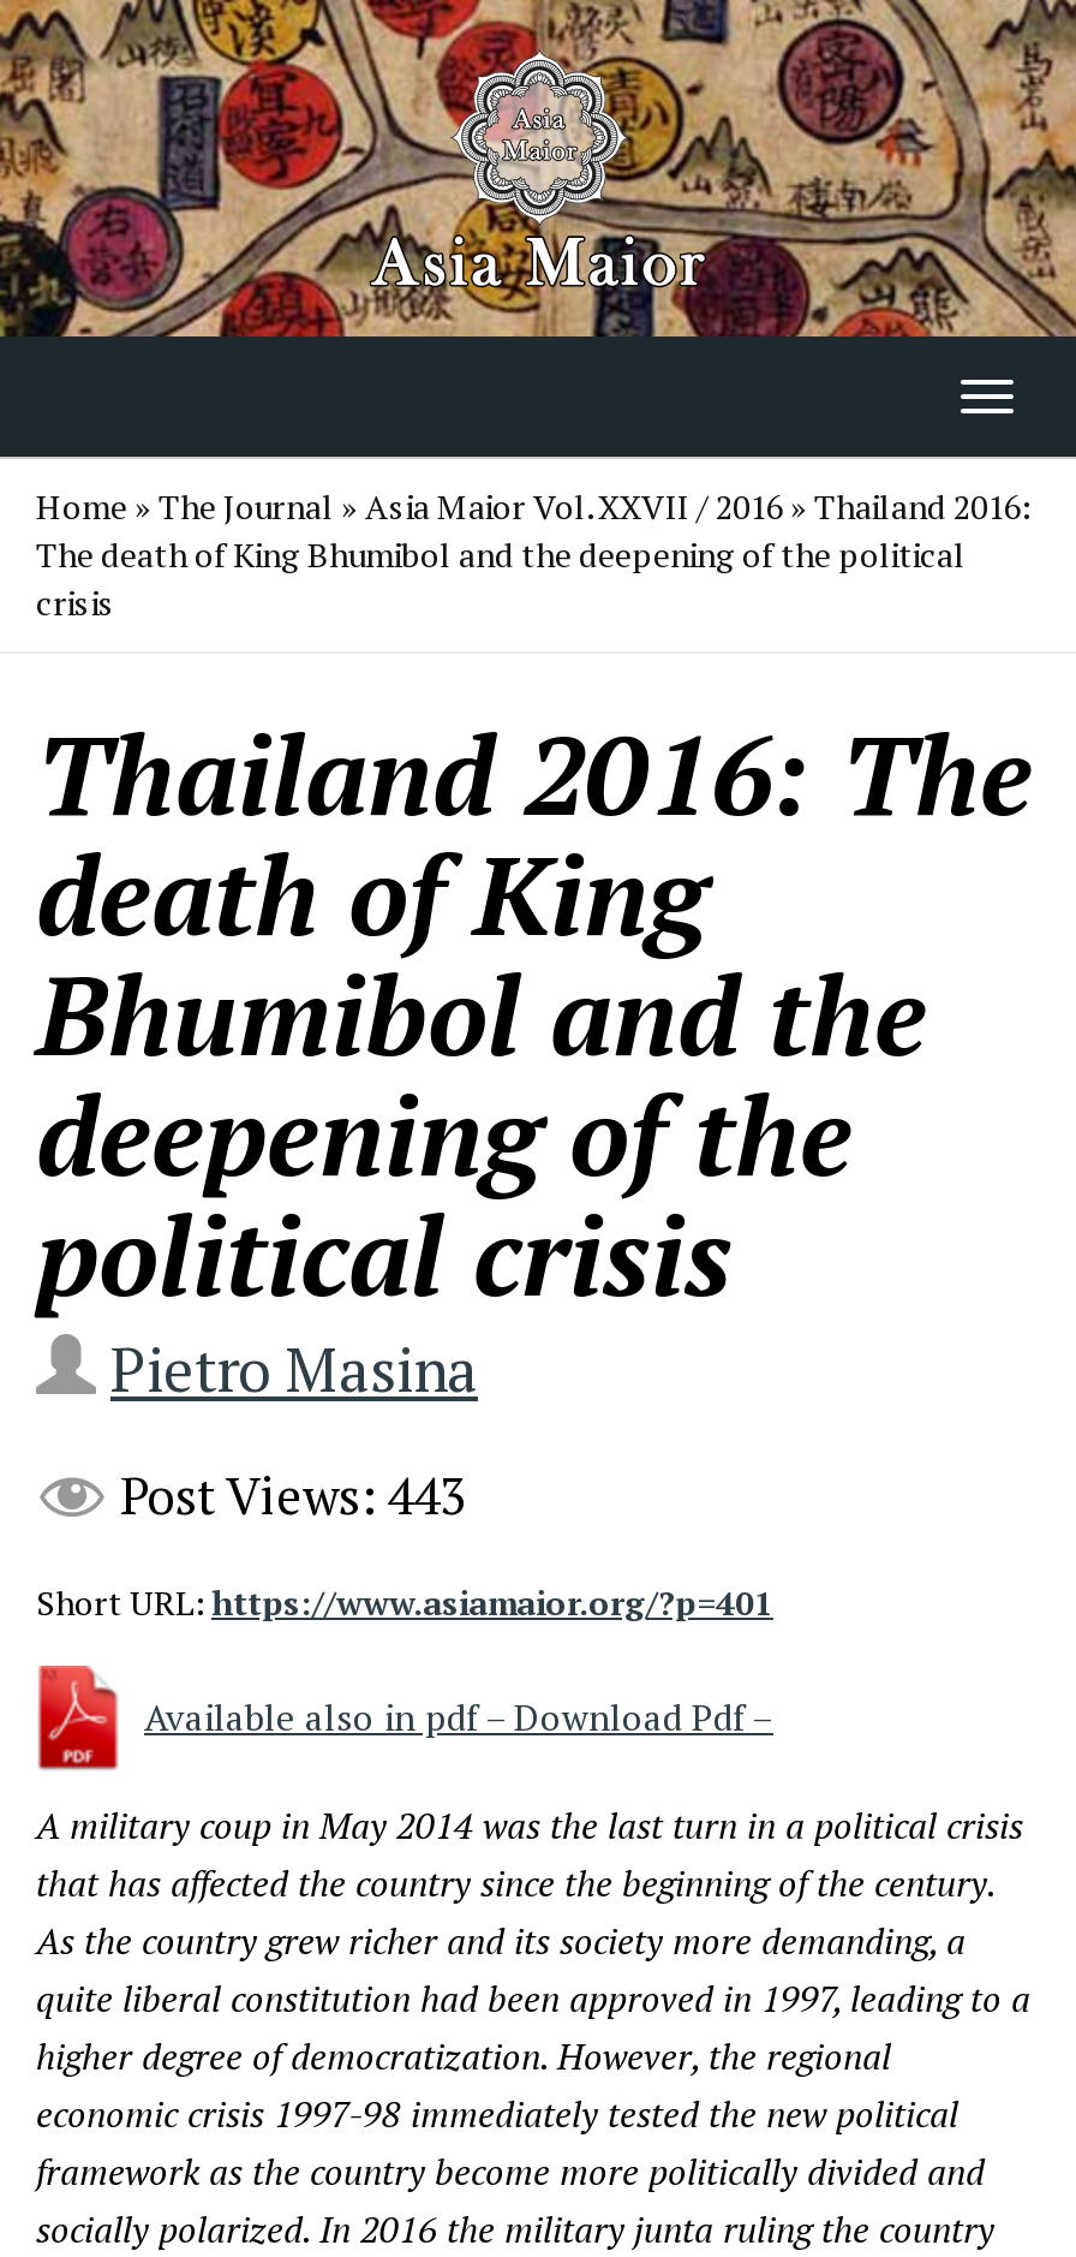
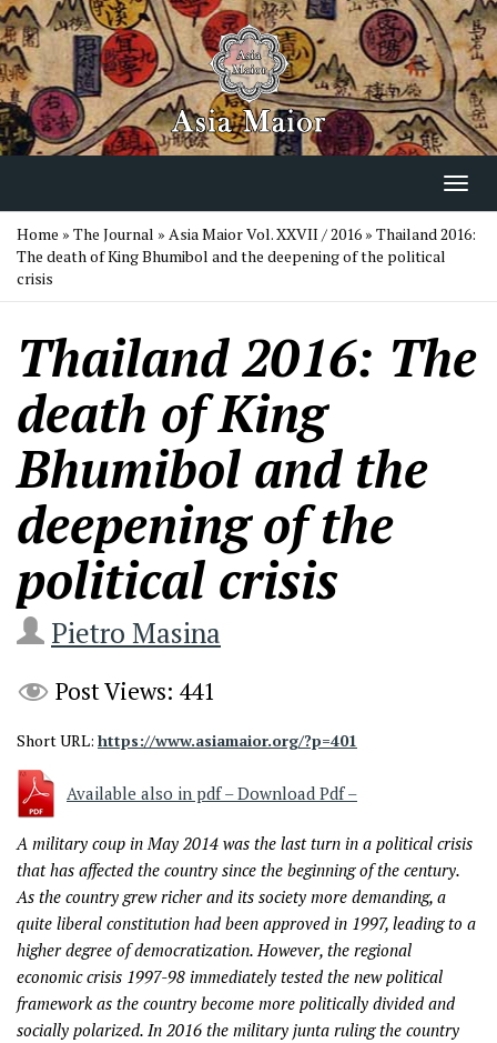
[120,1461,466,1529] Post Views: 443 -> [55,675,215,706] Post Views: 441

